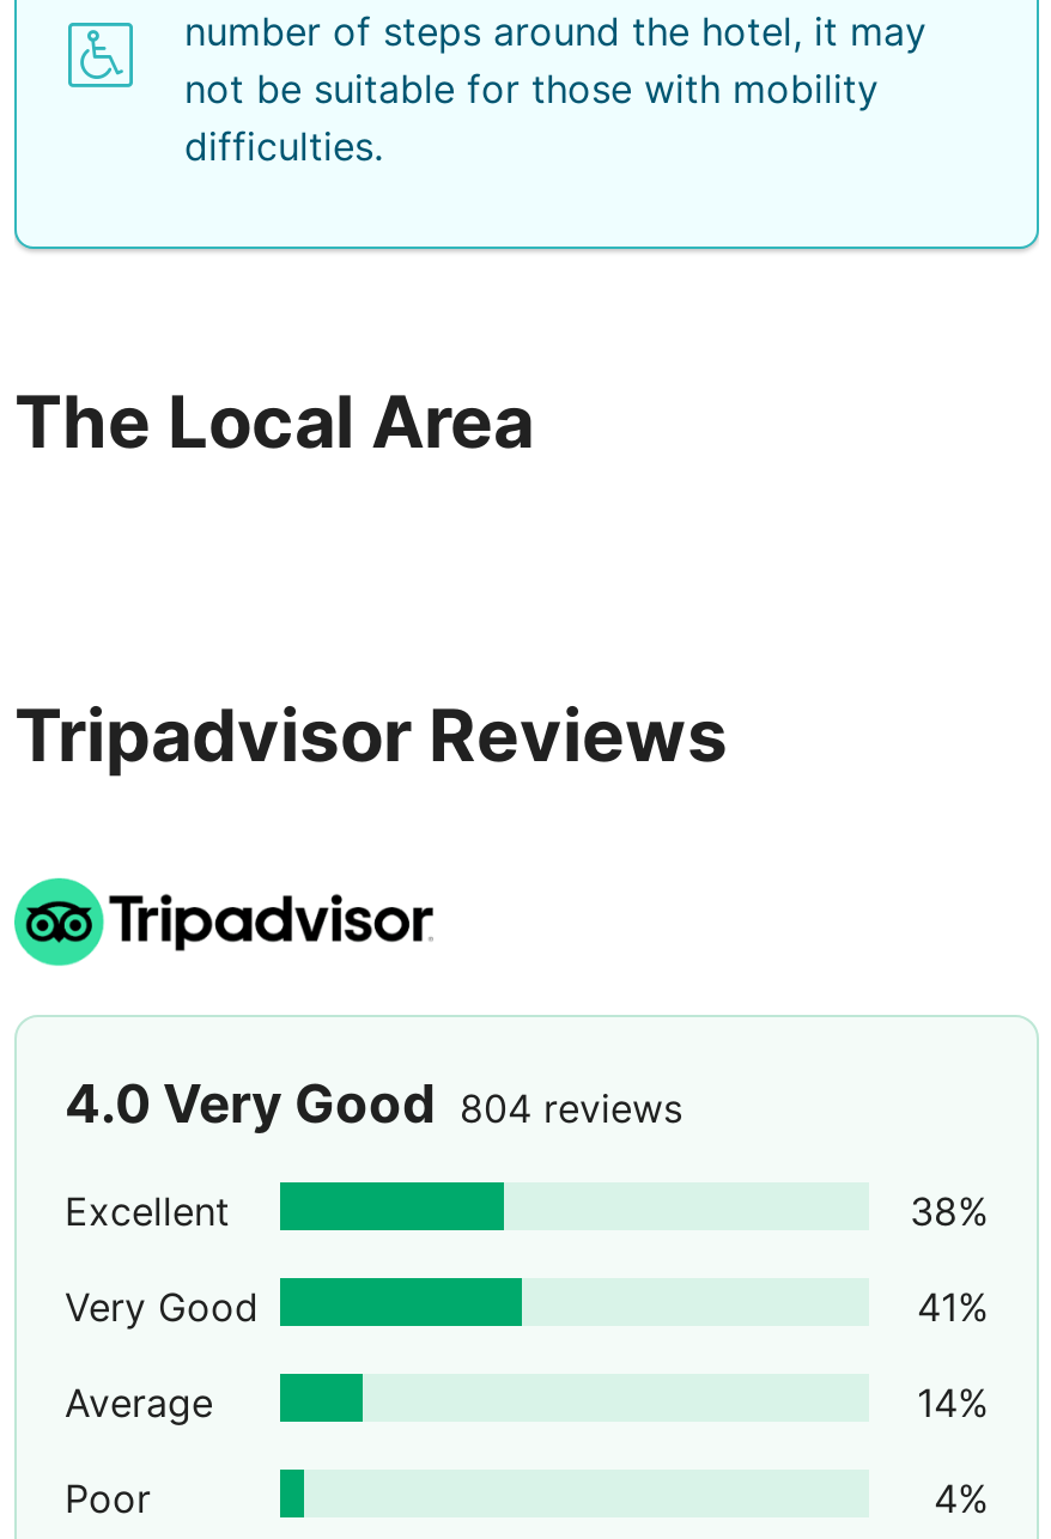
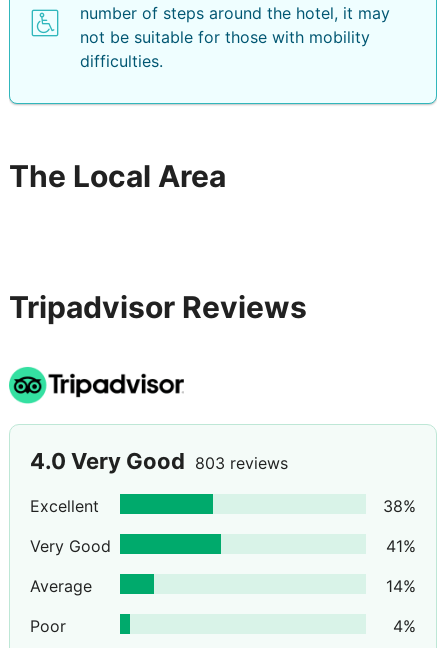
[65,1073,682,1136] 4.0 Very Good 804 reviews -> [30,448,288,474] 4.0 Very Good 803 reviews

